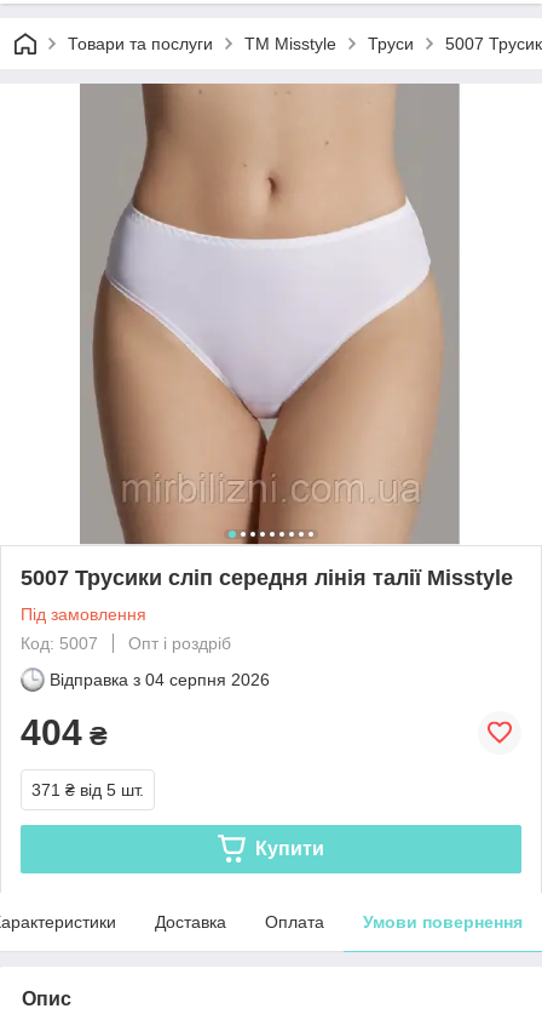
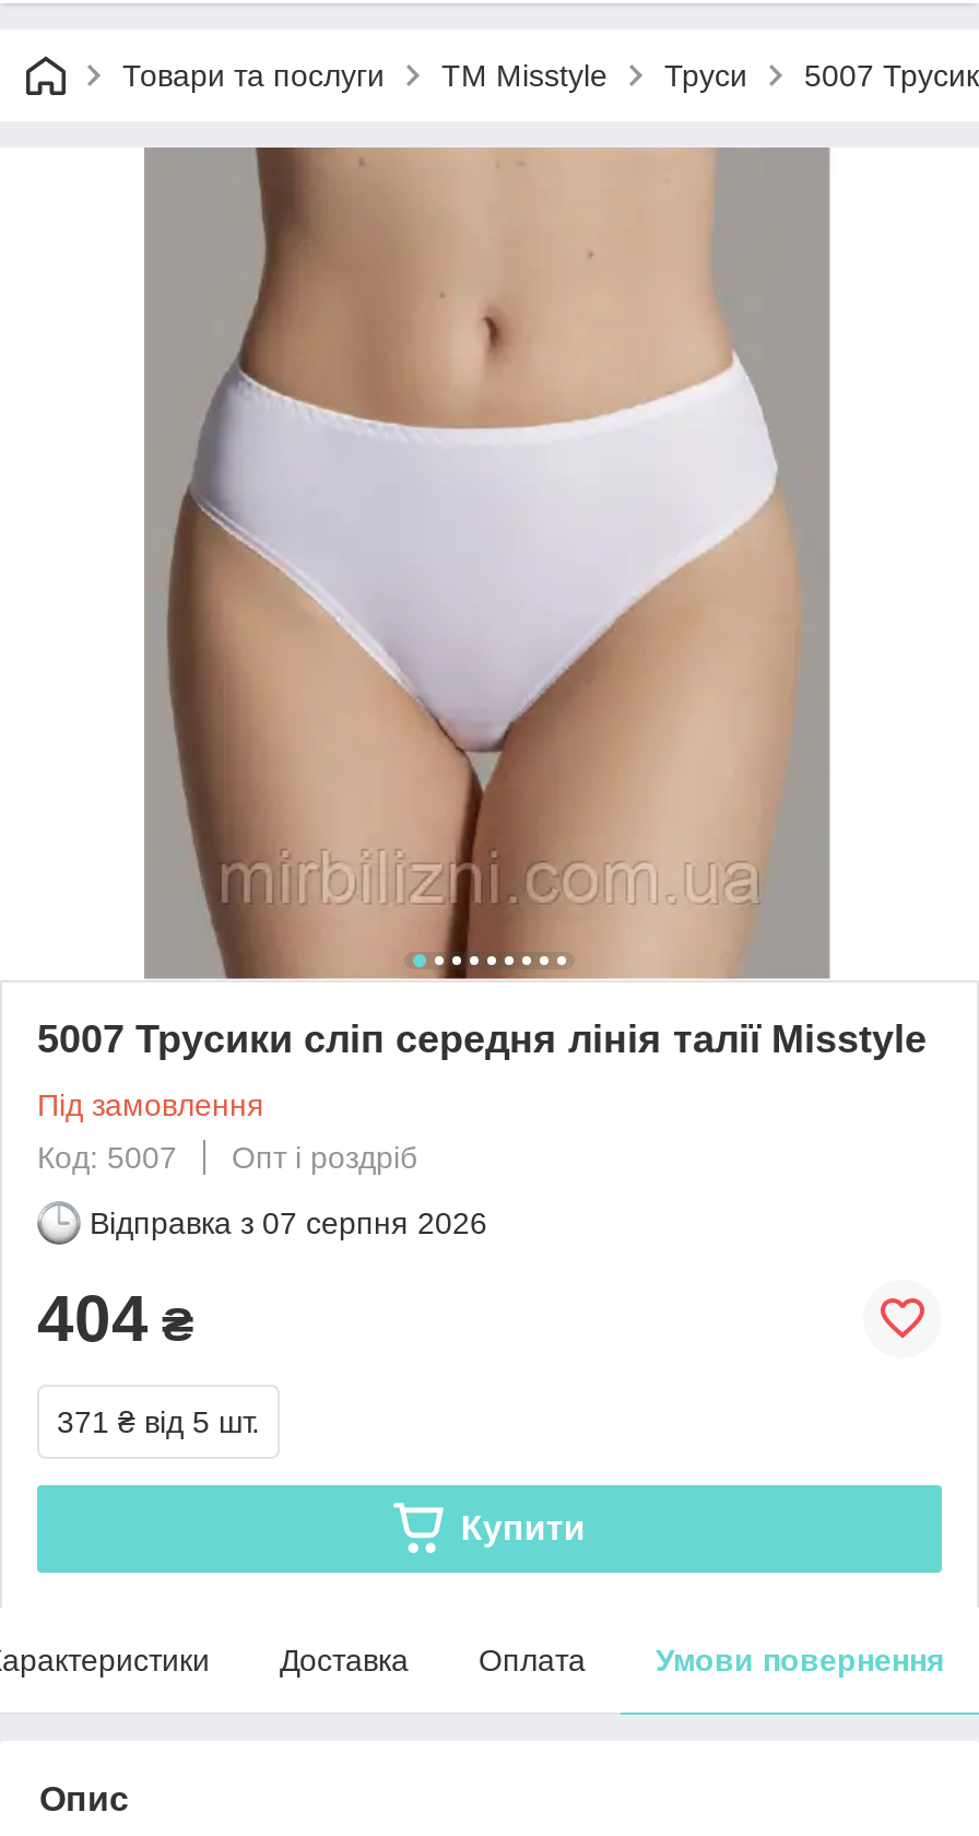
[50,670,270,689] Відправка з 04 серпня 2026 -> [90,1205,487,1240] Відправка з 07 серпня 2026

